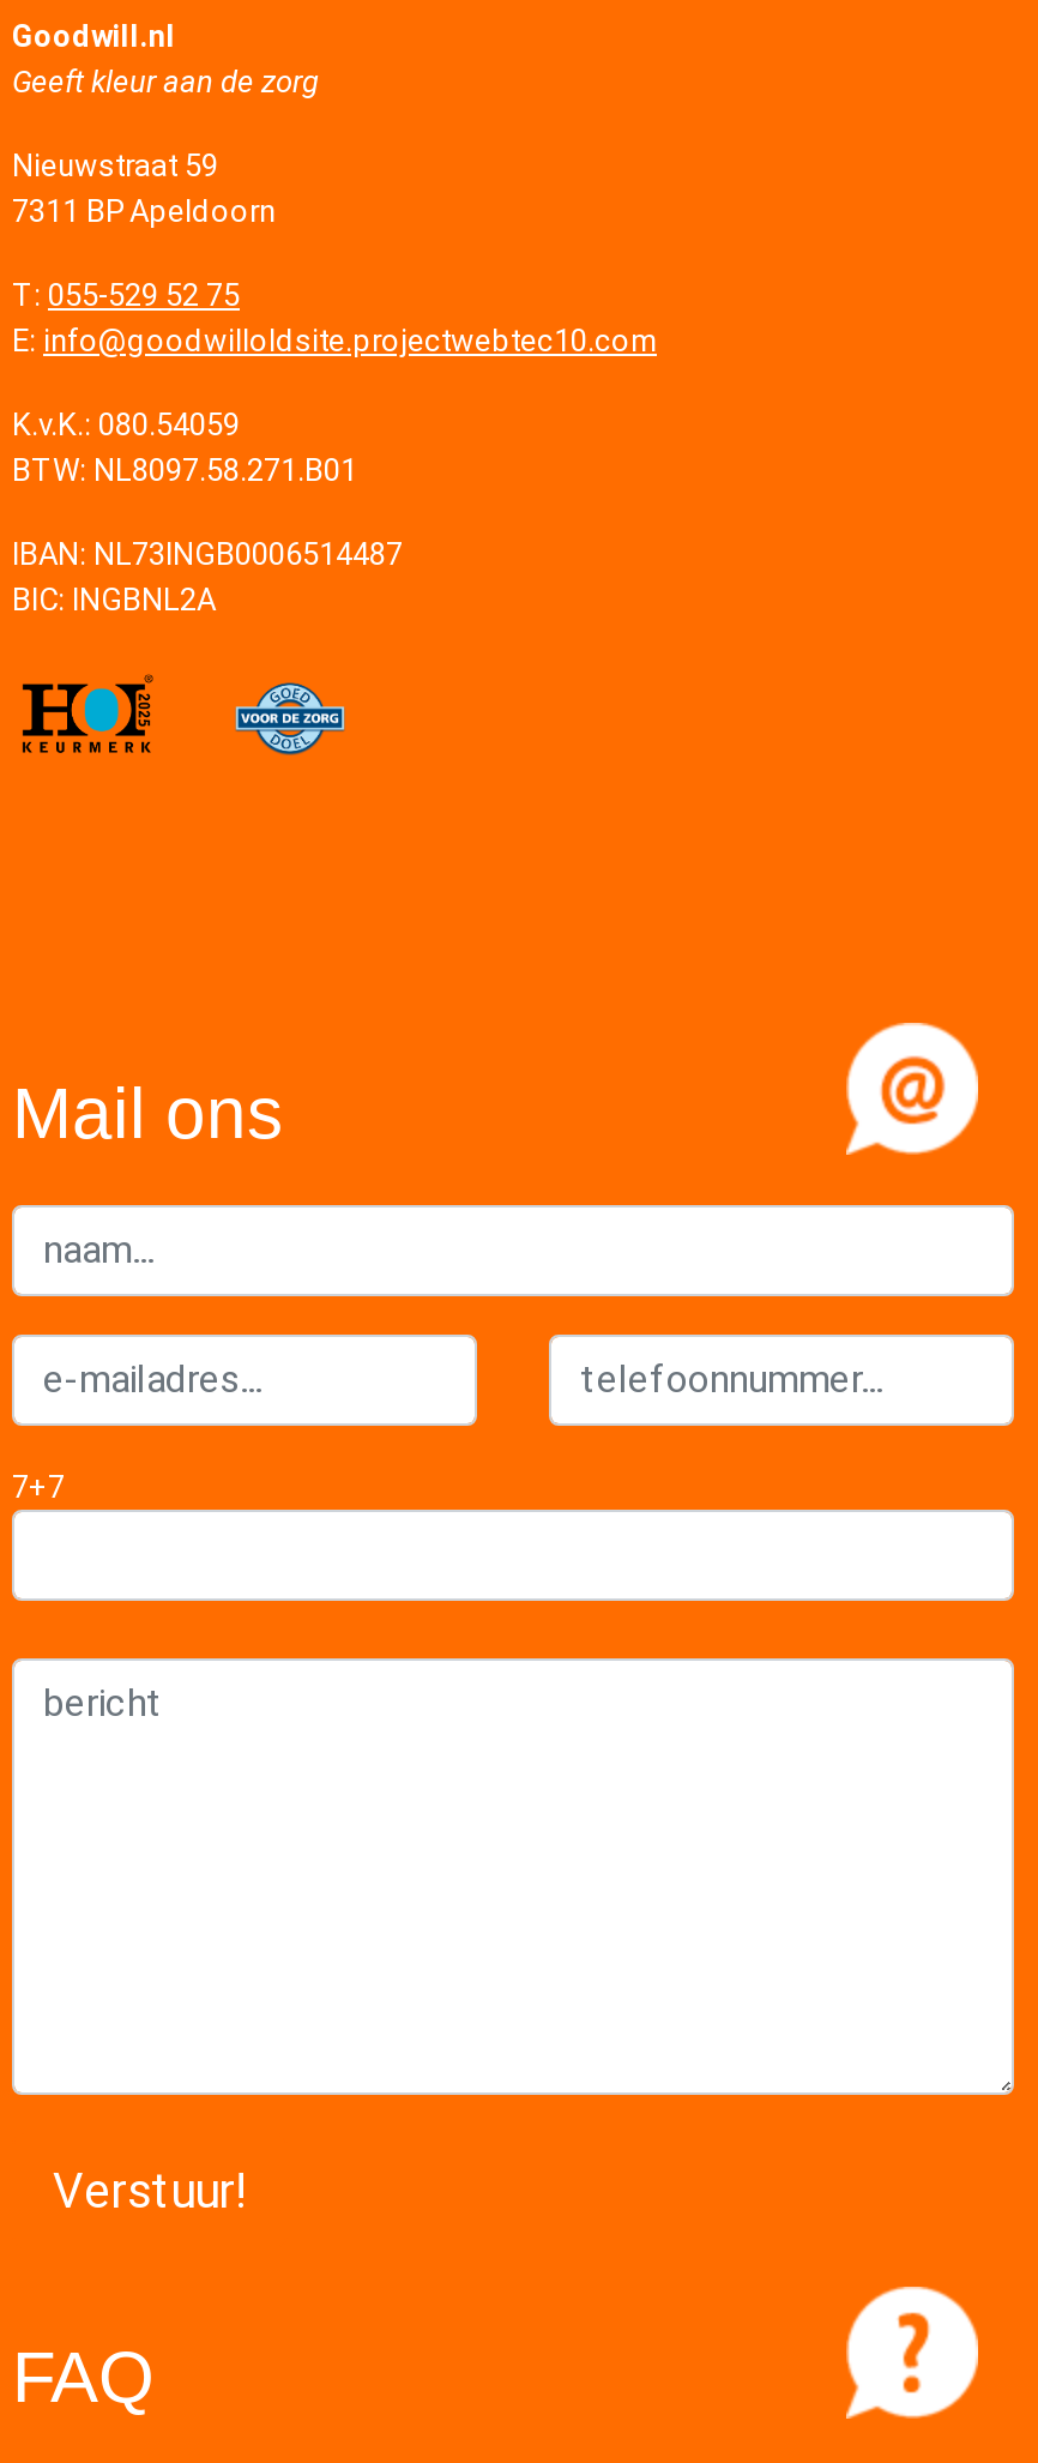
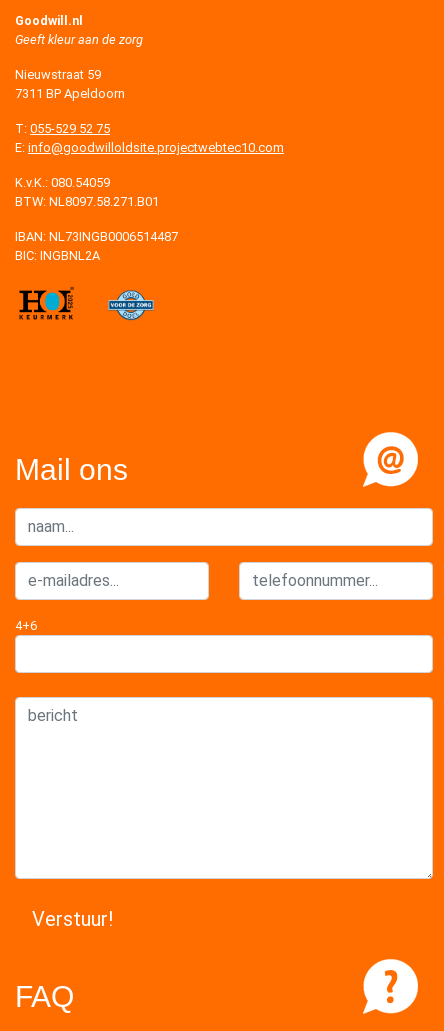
[12,1468,65,1504] 7+7 -> [15,618,37,633] 4+6

